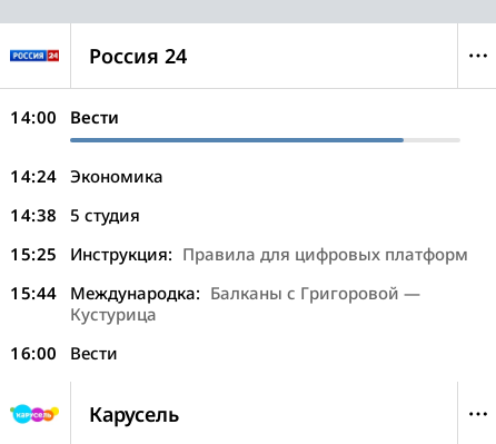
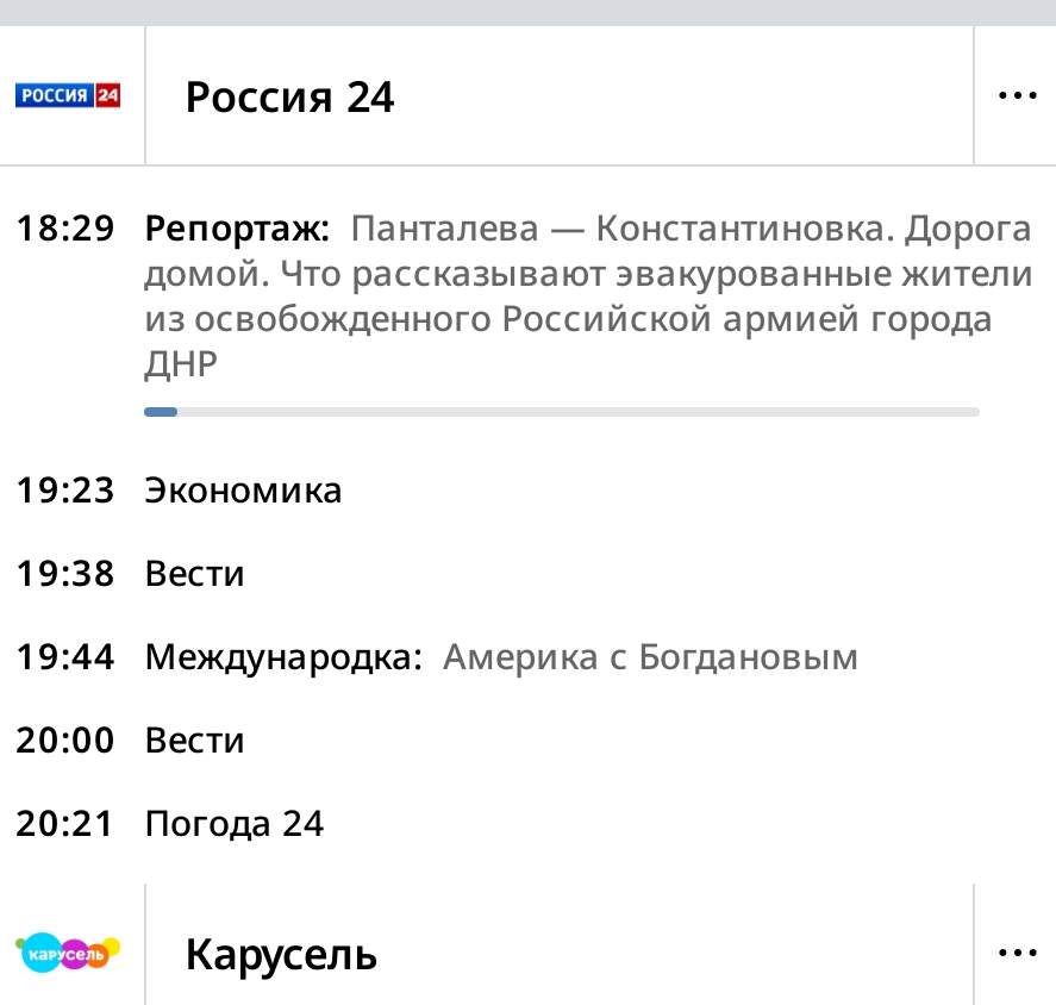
[10,106,119,128] 14:00 Вести -> [15,202,1035,386] 18:29 Репортаж: Панталева — Константиновка. Дорога | домой. Что рассказывают эвакурованные жители | из освобожденного Российской армией города | ДНР
[10,165,163,187] 14:24 Экономика -> [15,464,344,512] 19:23 Экономика
[10,204,140,226] 14:38 5 студия -> [15,548,246,595] 19:38 Вести
[10,243,468,265] 15:25 Инструкция: Правила для цифровых платформ -> [15,631,860,679] 19:44 Международка: Америка с Богдановым
[10,282,420,325] 15:44 Международка: Балканы с Григоровой — | Кустурица -> [15,714,246,762] 20:00 Вести
[10,342,118,364] 16:00 Вести -> [15,798,325,845] 20:21 Погода 24

